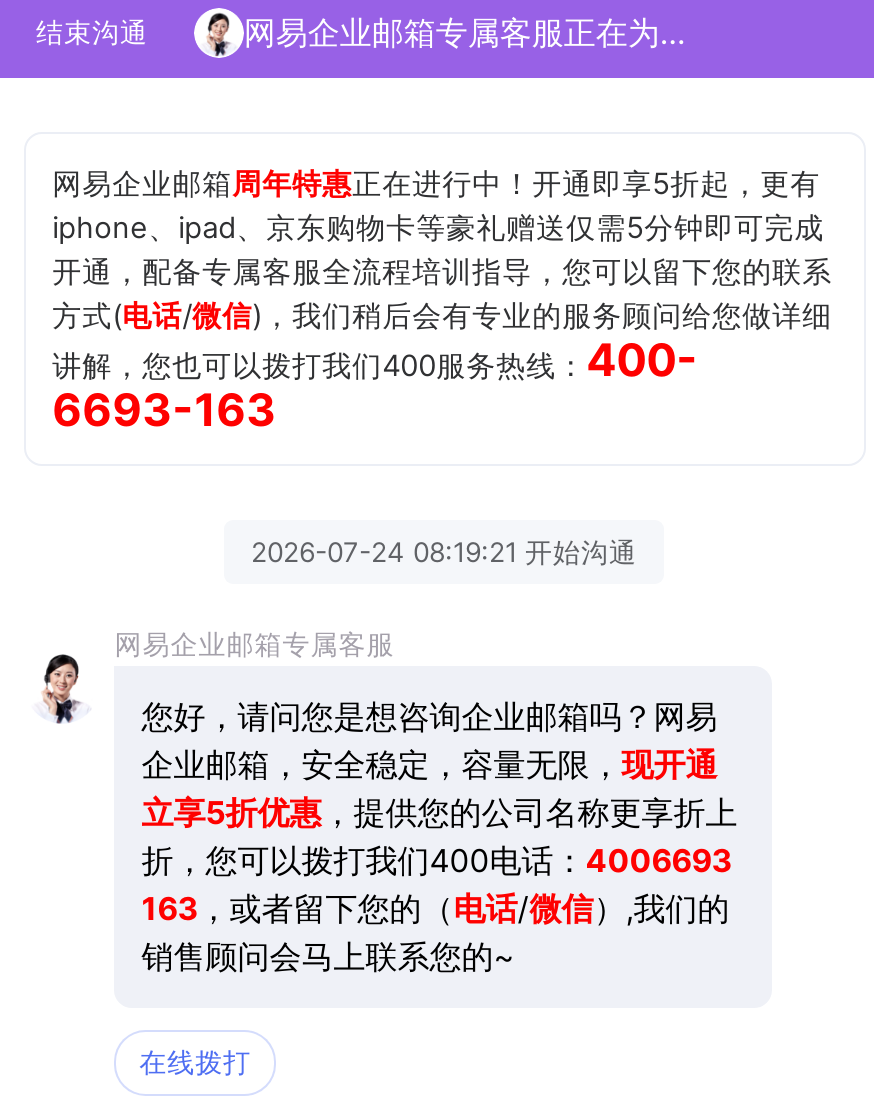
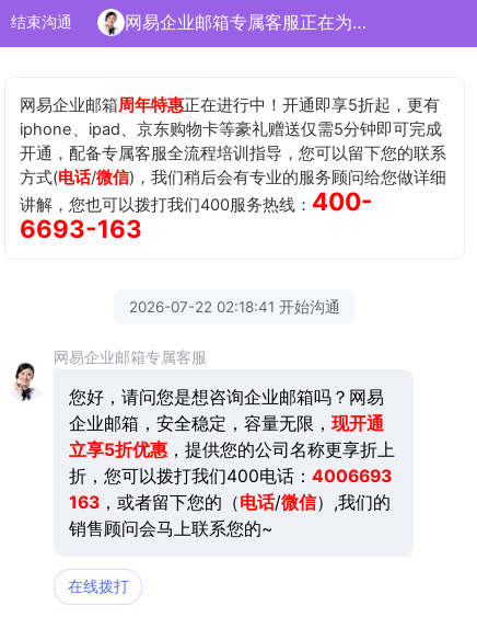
[251,536,637,568] 2026-07-24 08:19:21 开始沟通 -> [129,298,340,316] 2026-07-22 02:18:41 开始沟通

